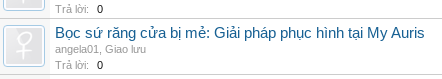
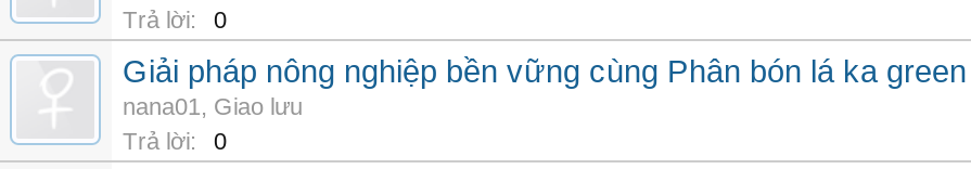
[55,25,425,55] Bọc sứ răng cửa bị mẻ: Giải pháp phục hình tại My Auris | angela01, Giao lưu -> [123,54,967,119] Giải pháp nông nghiệp bền vững cùng Phân bón lá ka green | nana01, Giao lưu

